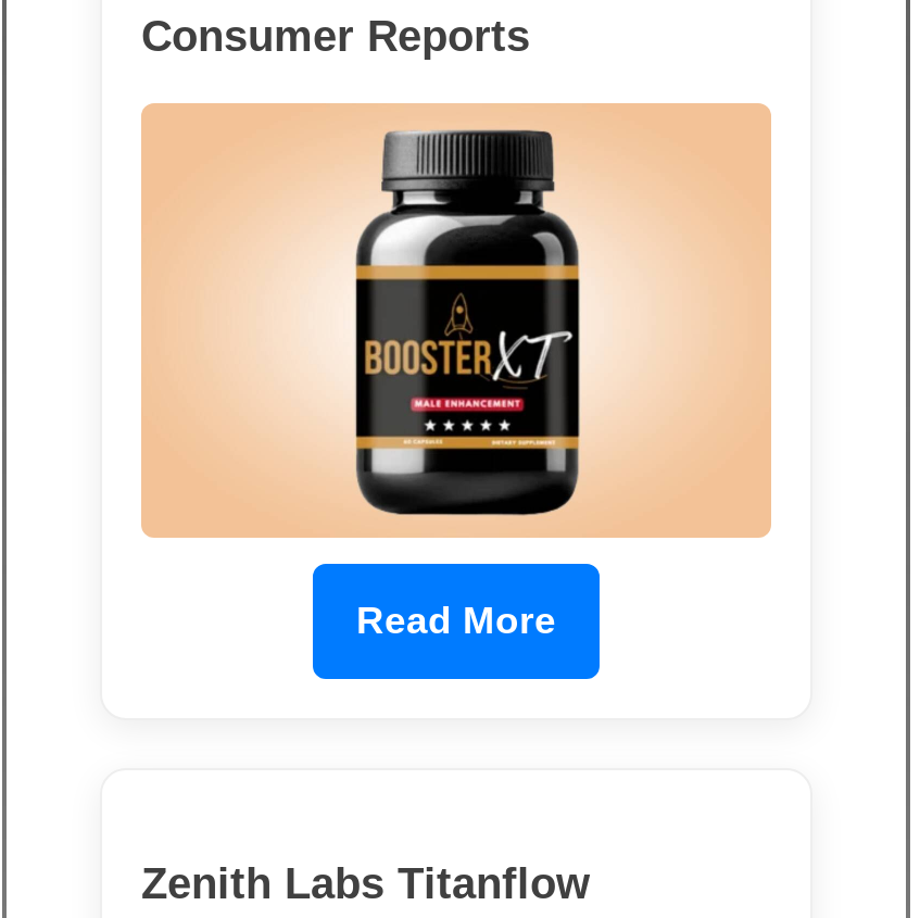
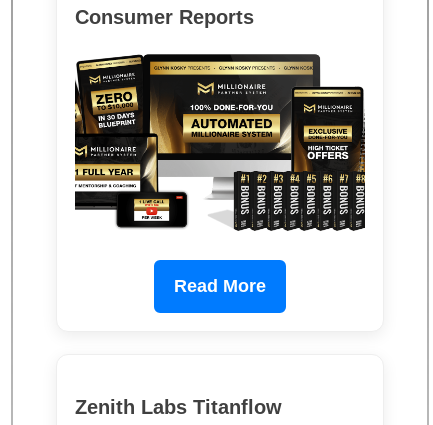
[139,102,773,539] [image] -> [74,49,366,248] [image]

